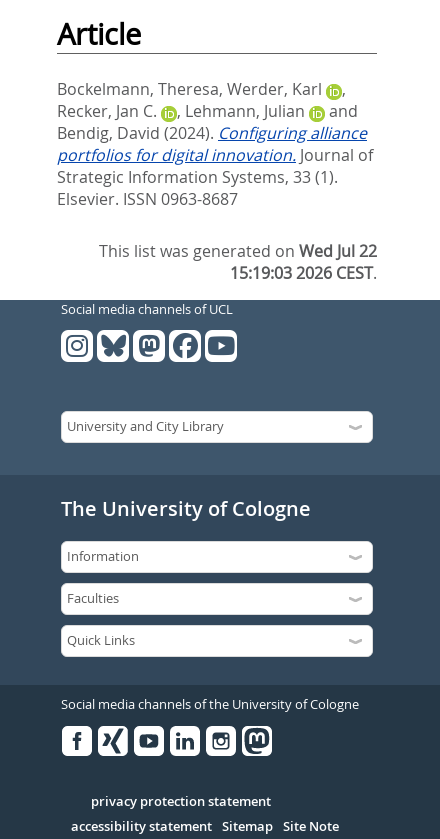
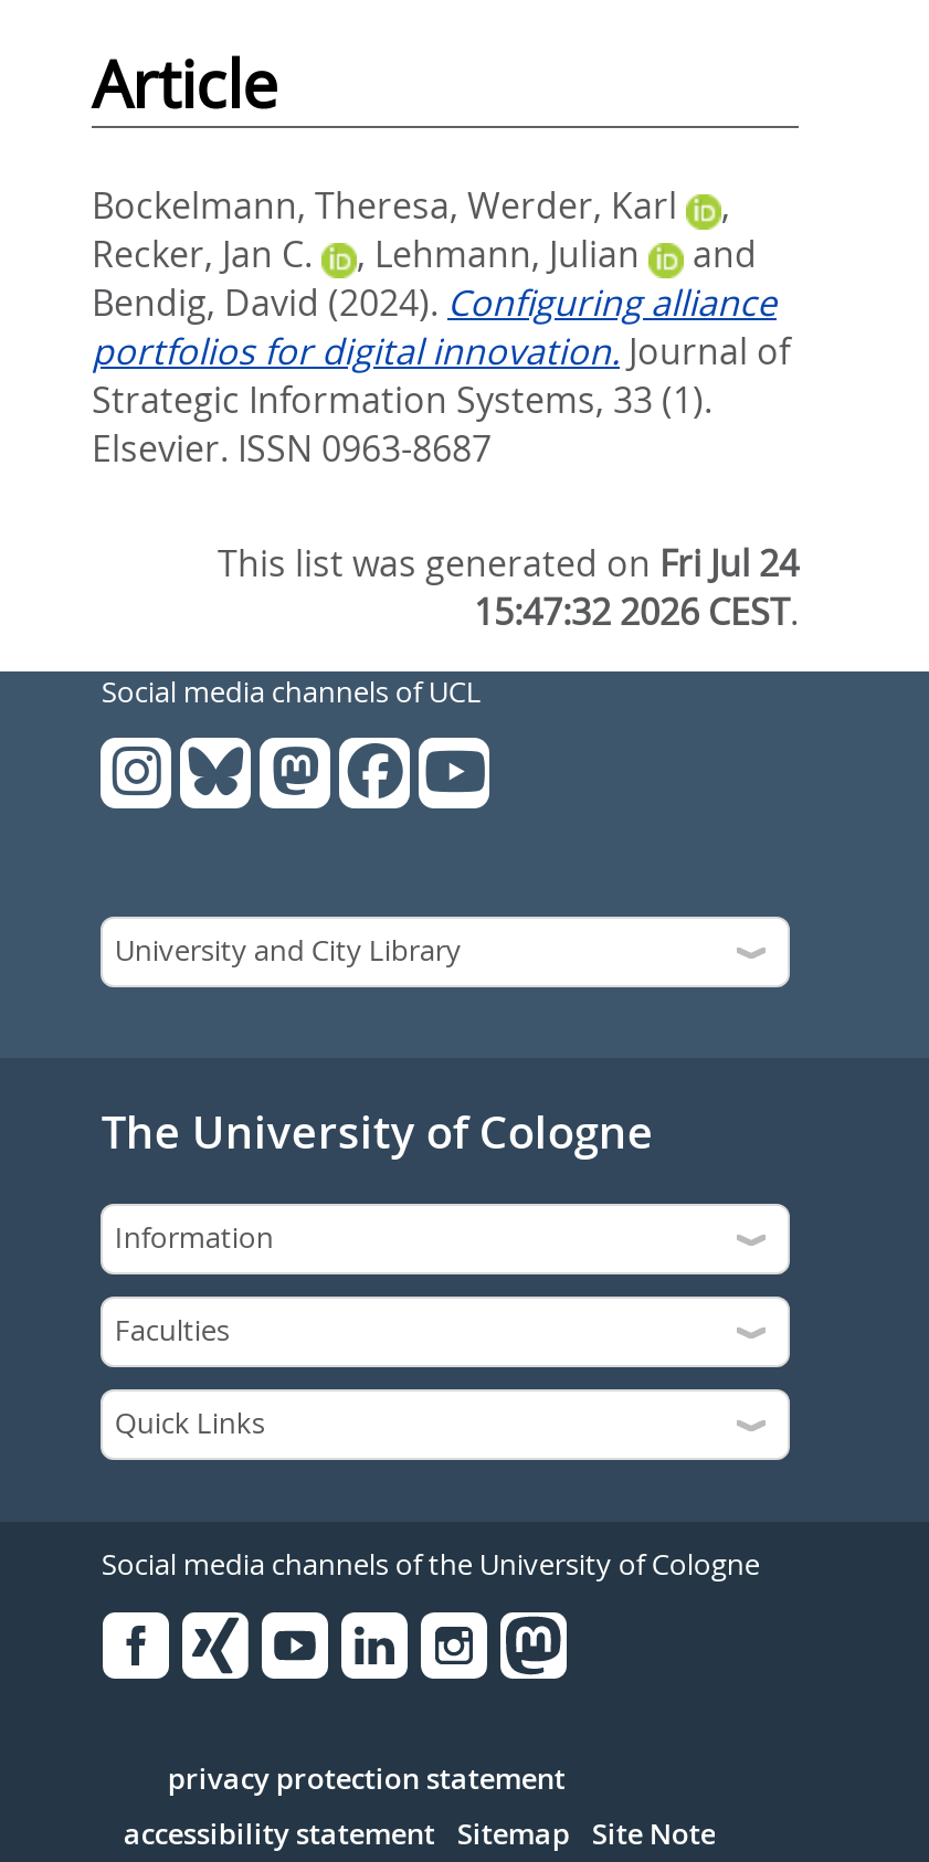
[99,240,377,262] This list was generated on Wed Jul 22 -> [218,539,799,587] This list was generated on Fri Jul 24
[230,262,377,284] 15:19:03 2026 CEST. -> [474,587,799,636] 15:47:32 2026 CEST.

